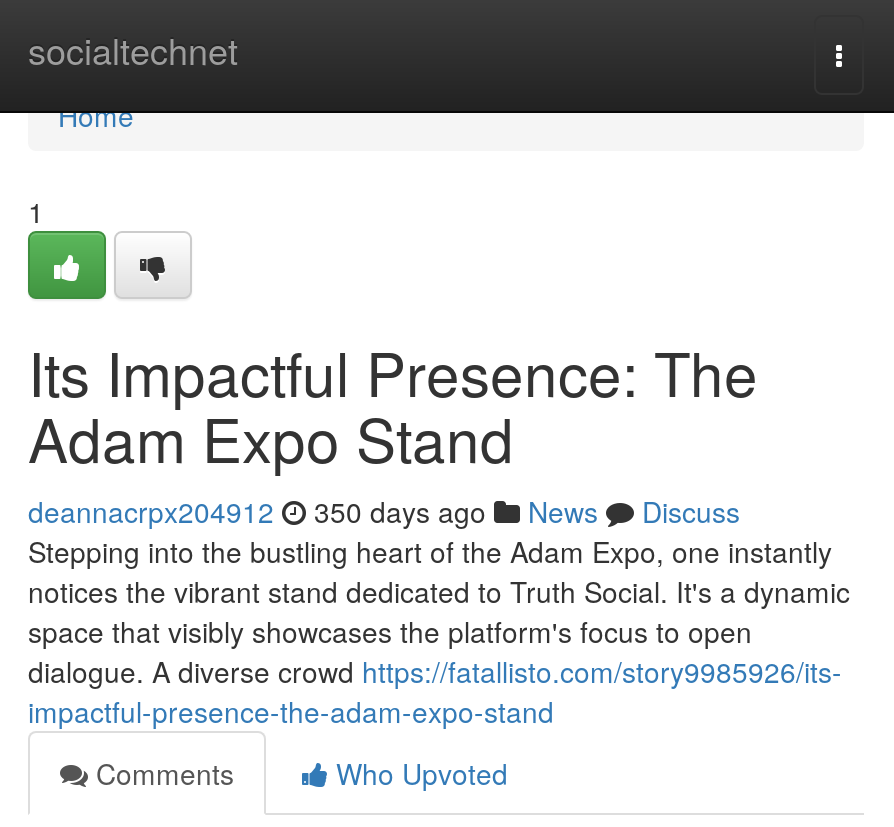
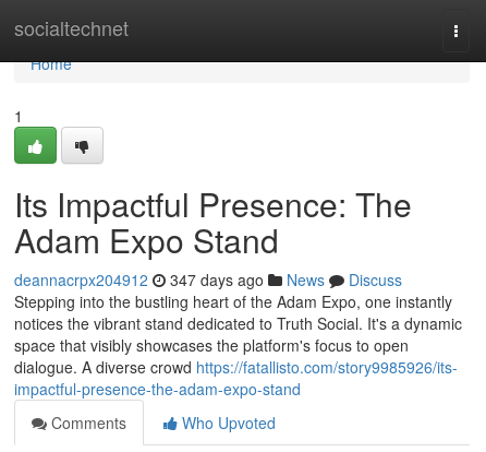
[28,491,740,531] deannacrpx204912 350 days ago News Discuss -> [14,269,402,290] deannacrpx204912 347 days ago News Discuss

